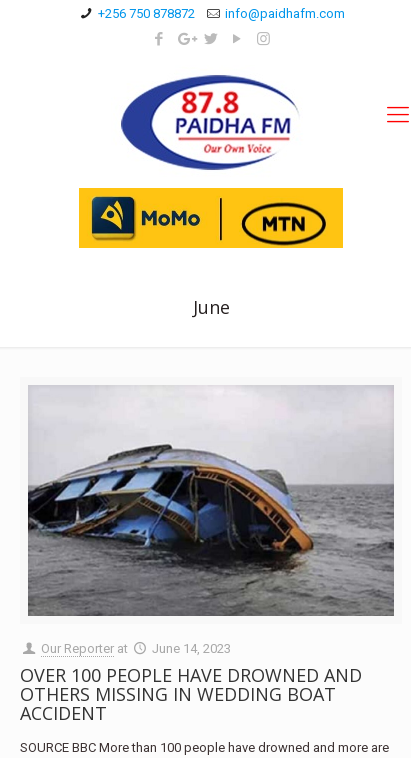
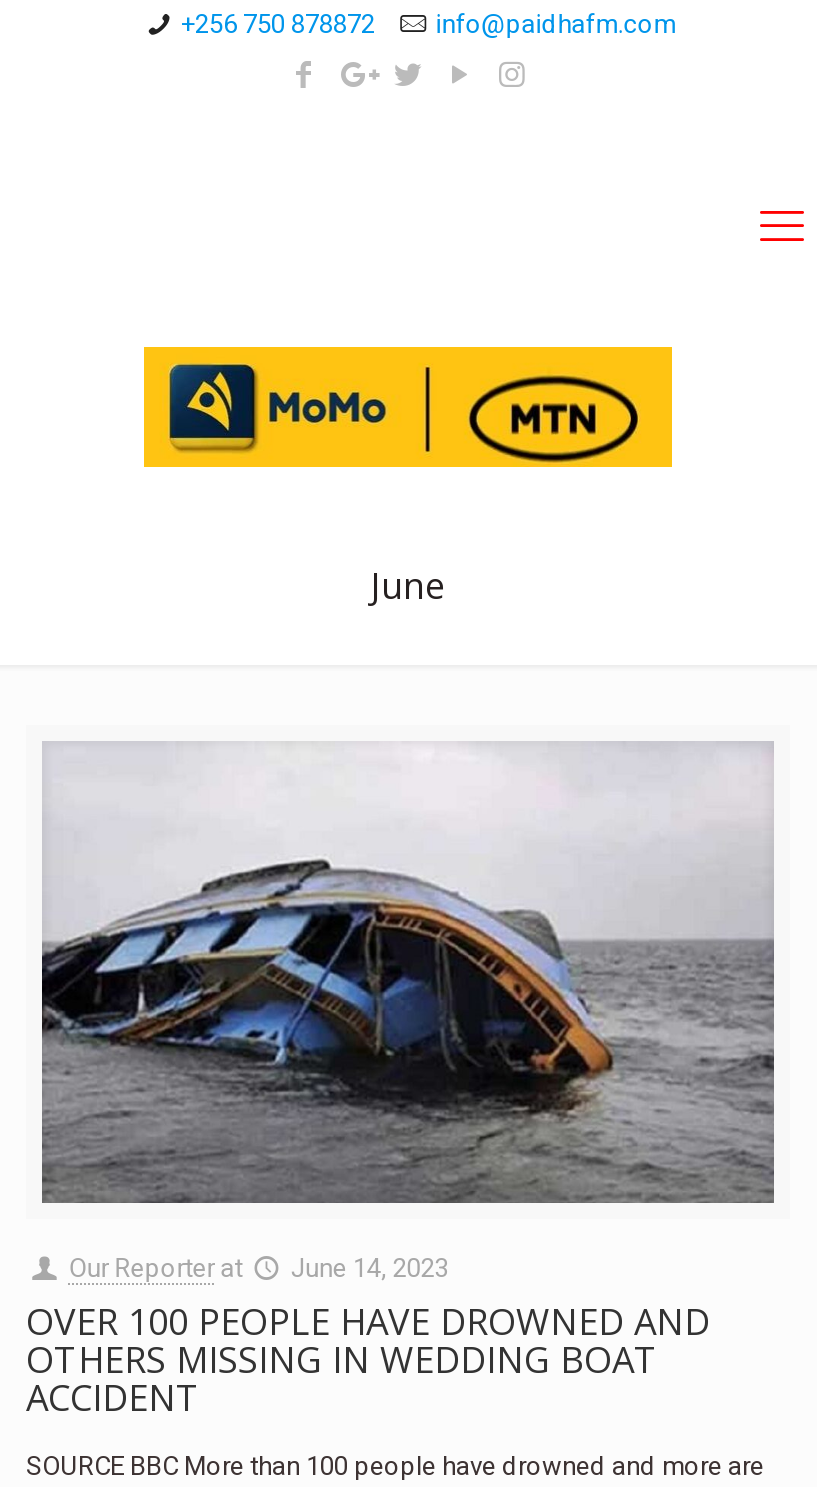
[120,74,297,171] [image] -> none

